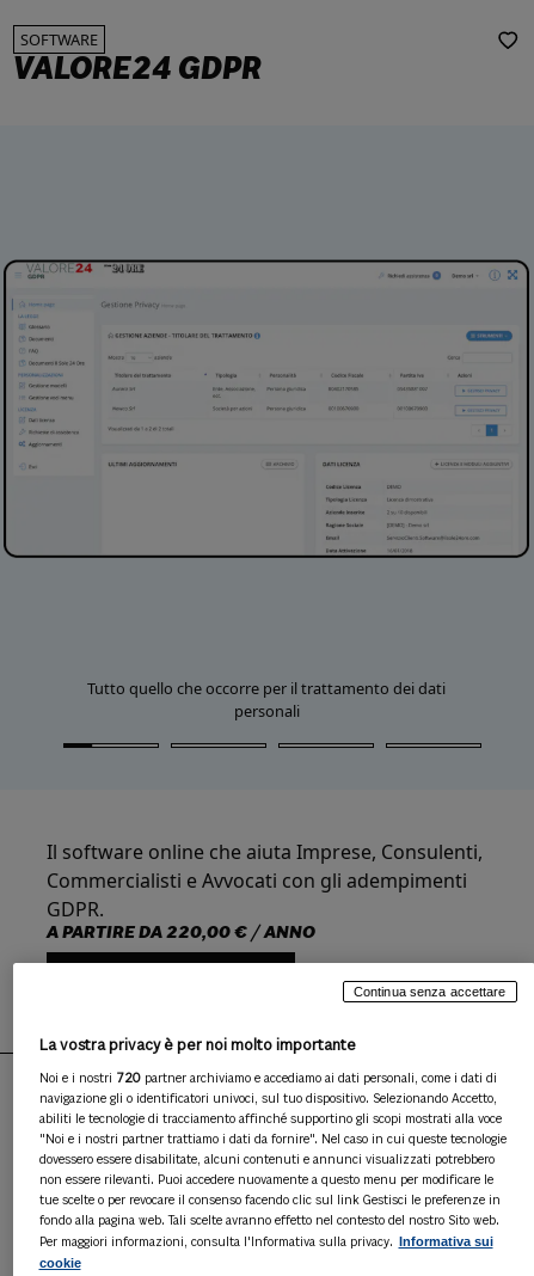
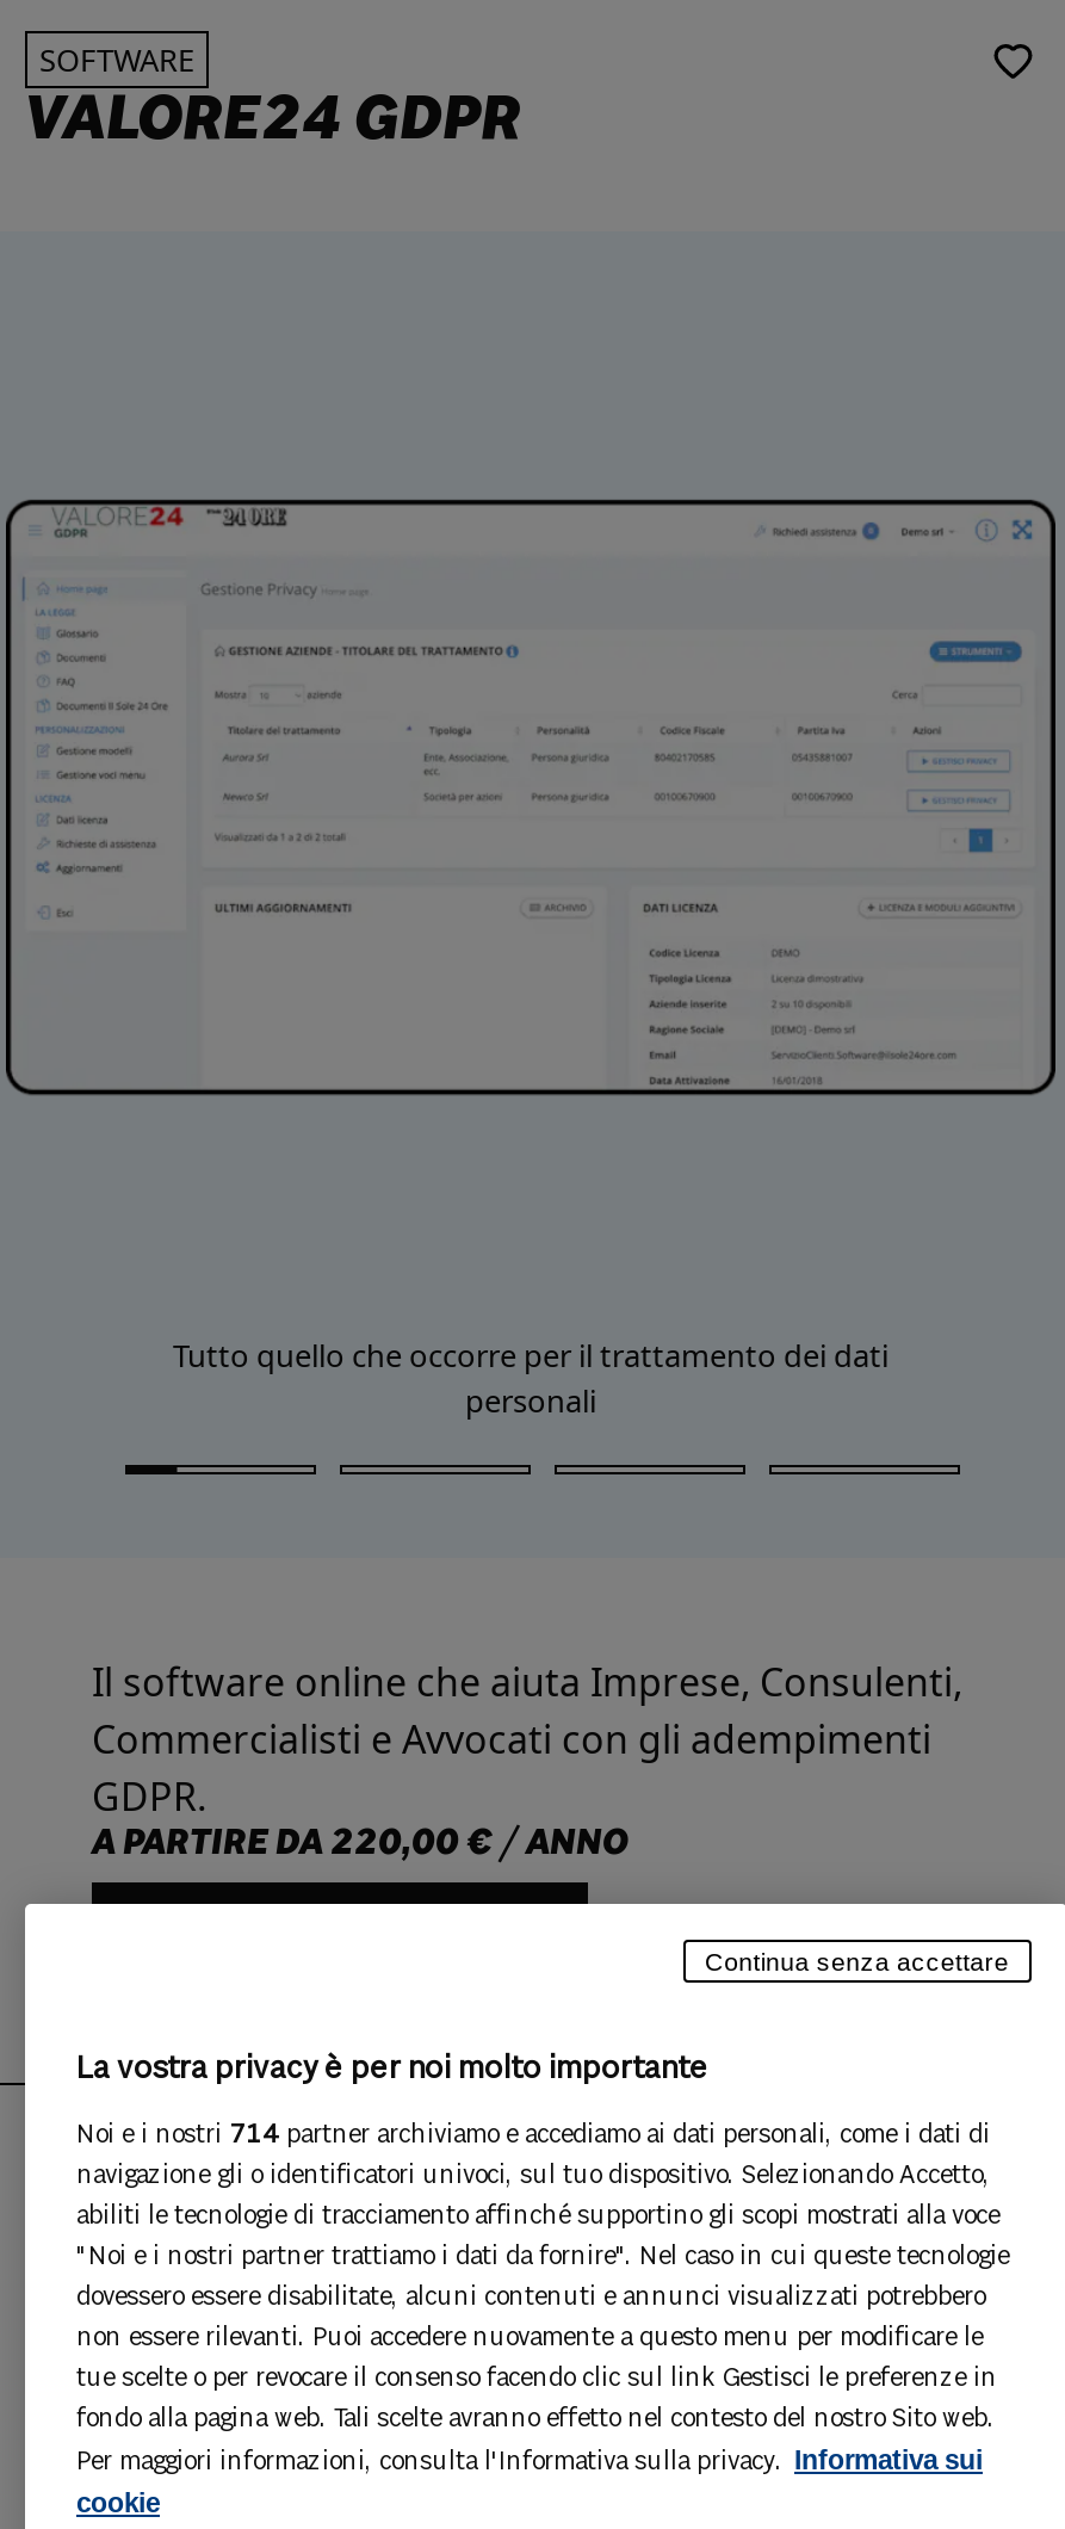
[39,1072,496,1086] Noi e i nostri 720 partner archiviamo e accediamo ai dati personali, come i dati di -> [76,2122,990,2150] Noi e i nostri 714 partner archiviamo e accediamo ai dati personali, come i dati di

